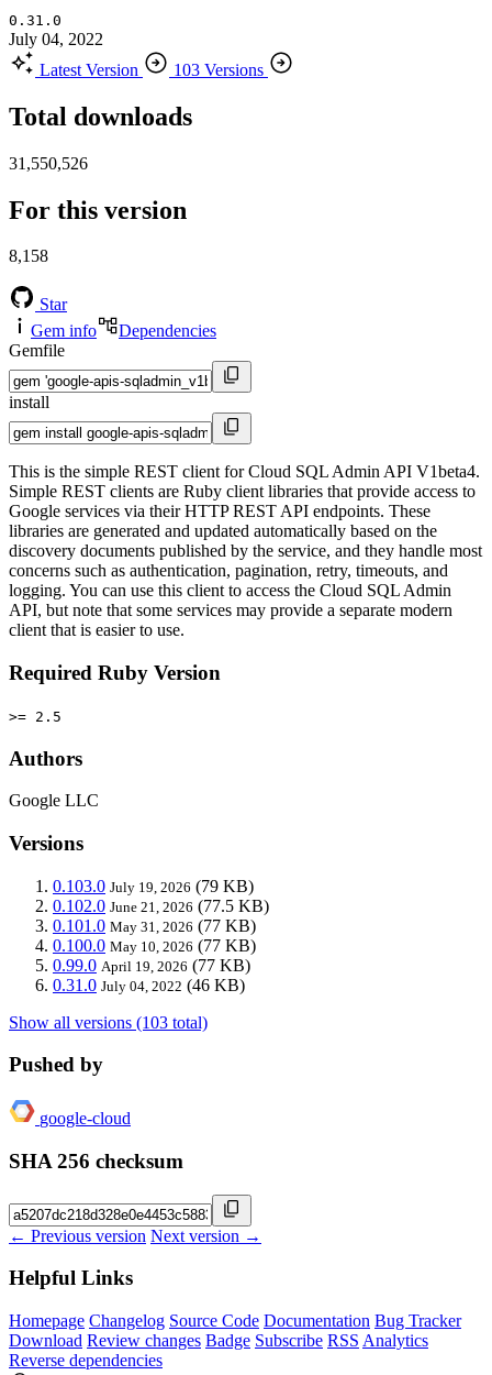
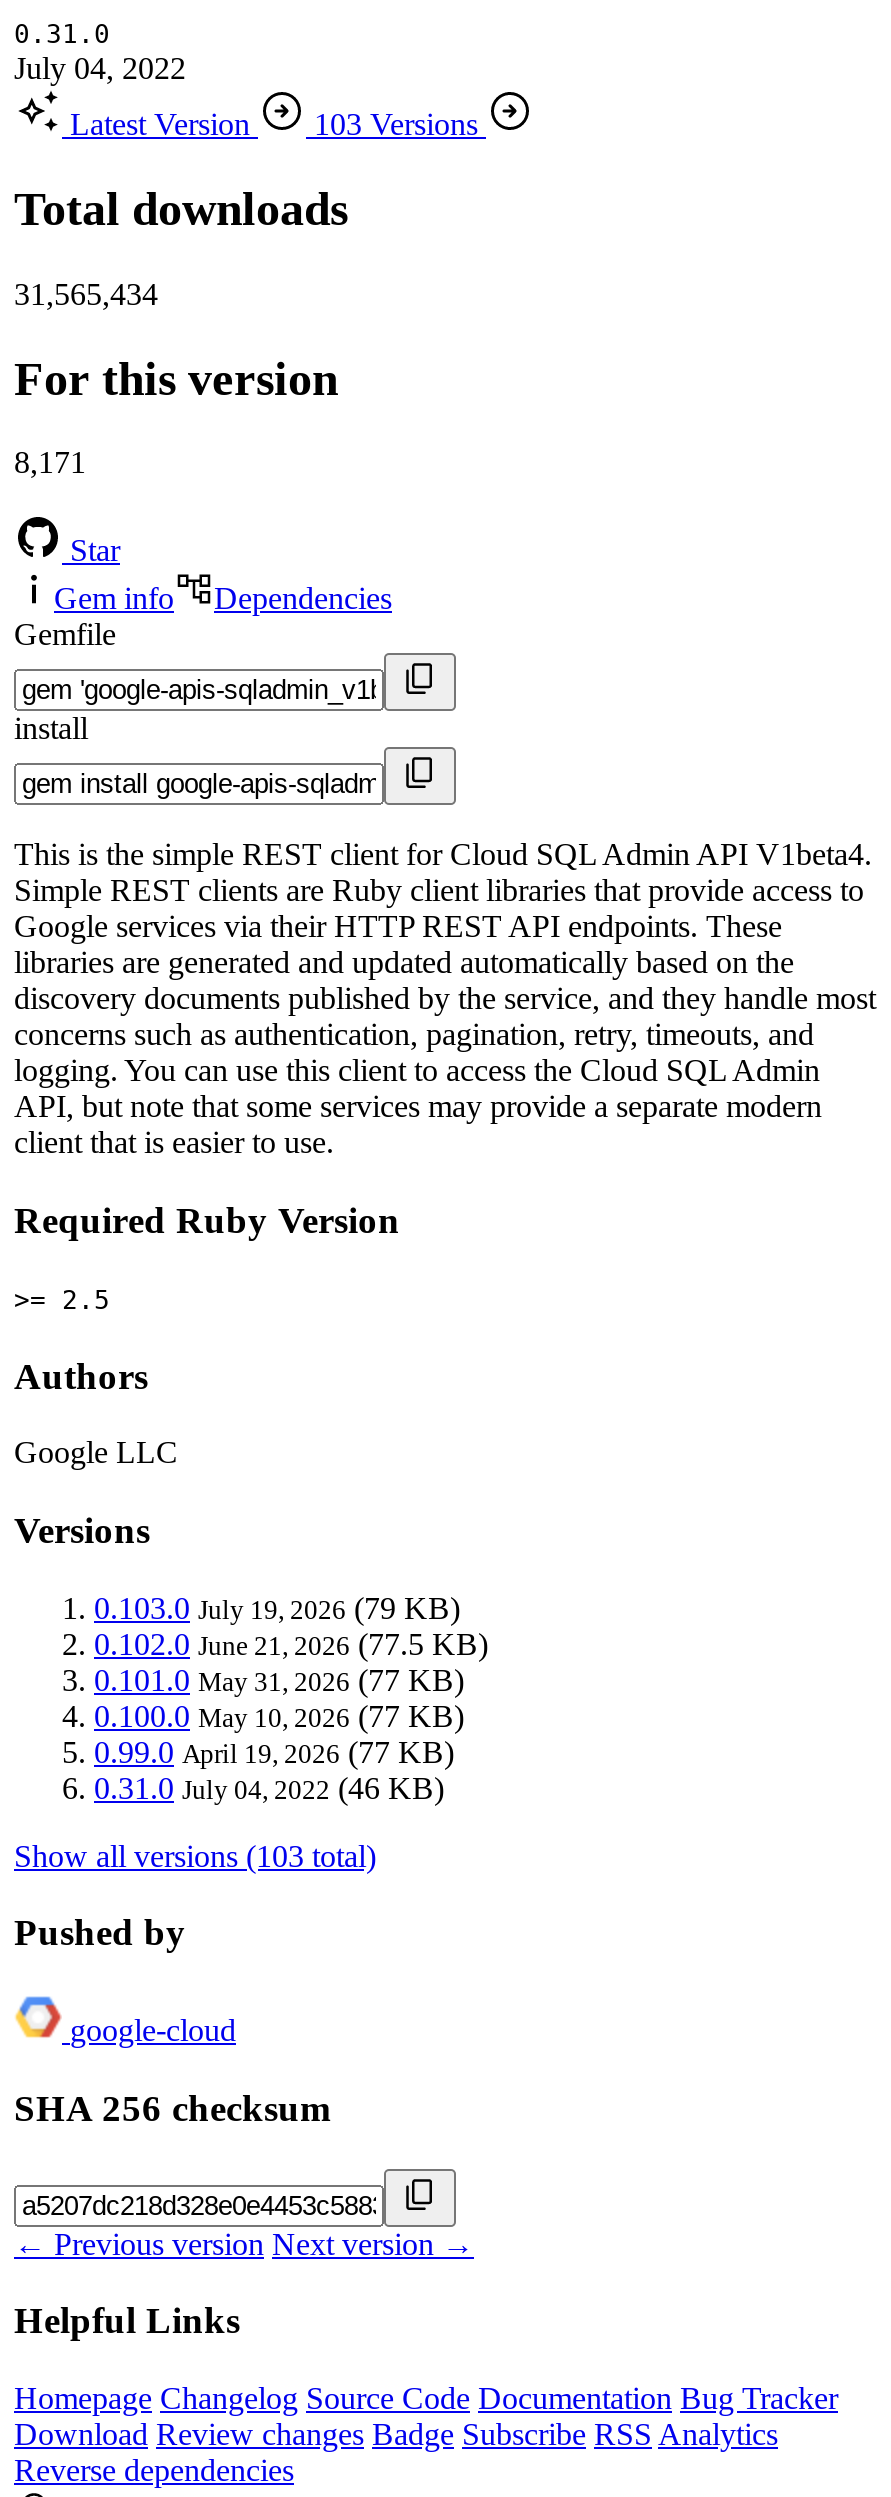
[9,154,88,172] 31,550,526 -> [14,276,158,310] 31,565,434
[9,247,48,266] 8,158 -> [14,446,86,480] 8,171

